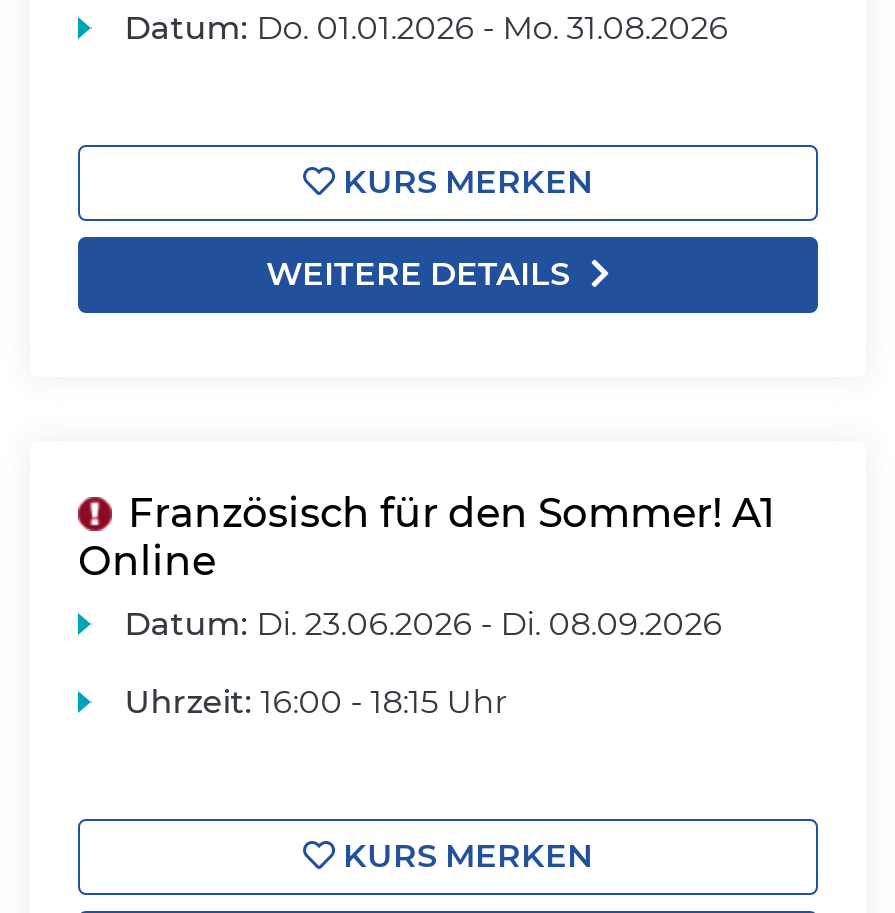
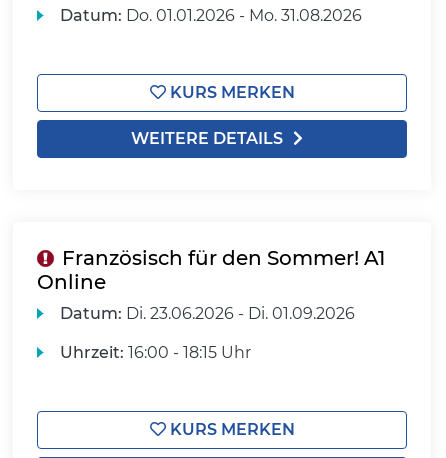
[124,605,722,643] Datum: Di. 23.06.2026 - Di. 08.09.2026 -> [60,304,355,323] Datum: Di. 23.06.2026 - Di. 01.09.2026

